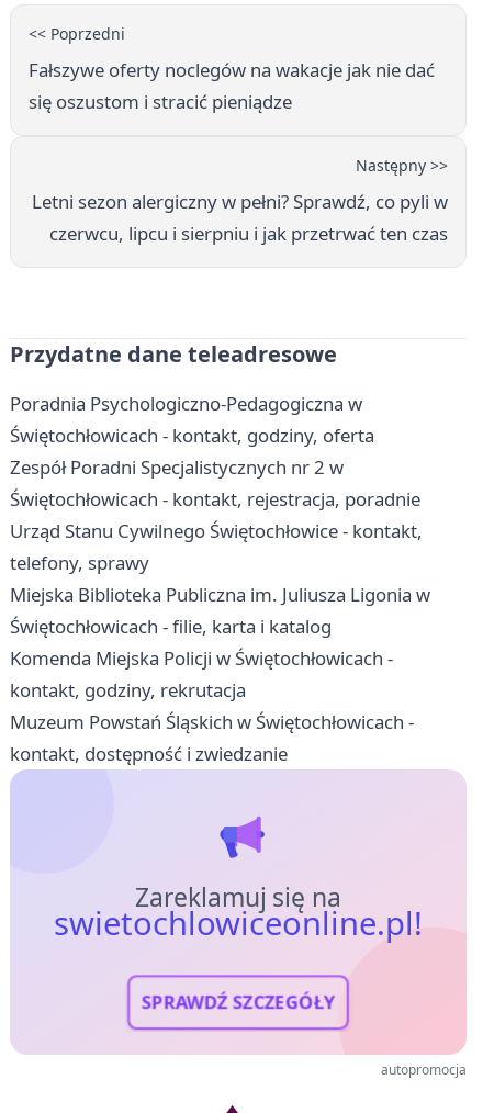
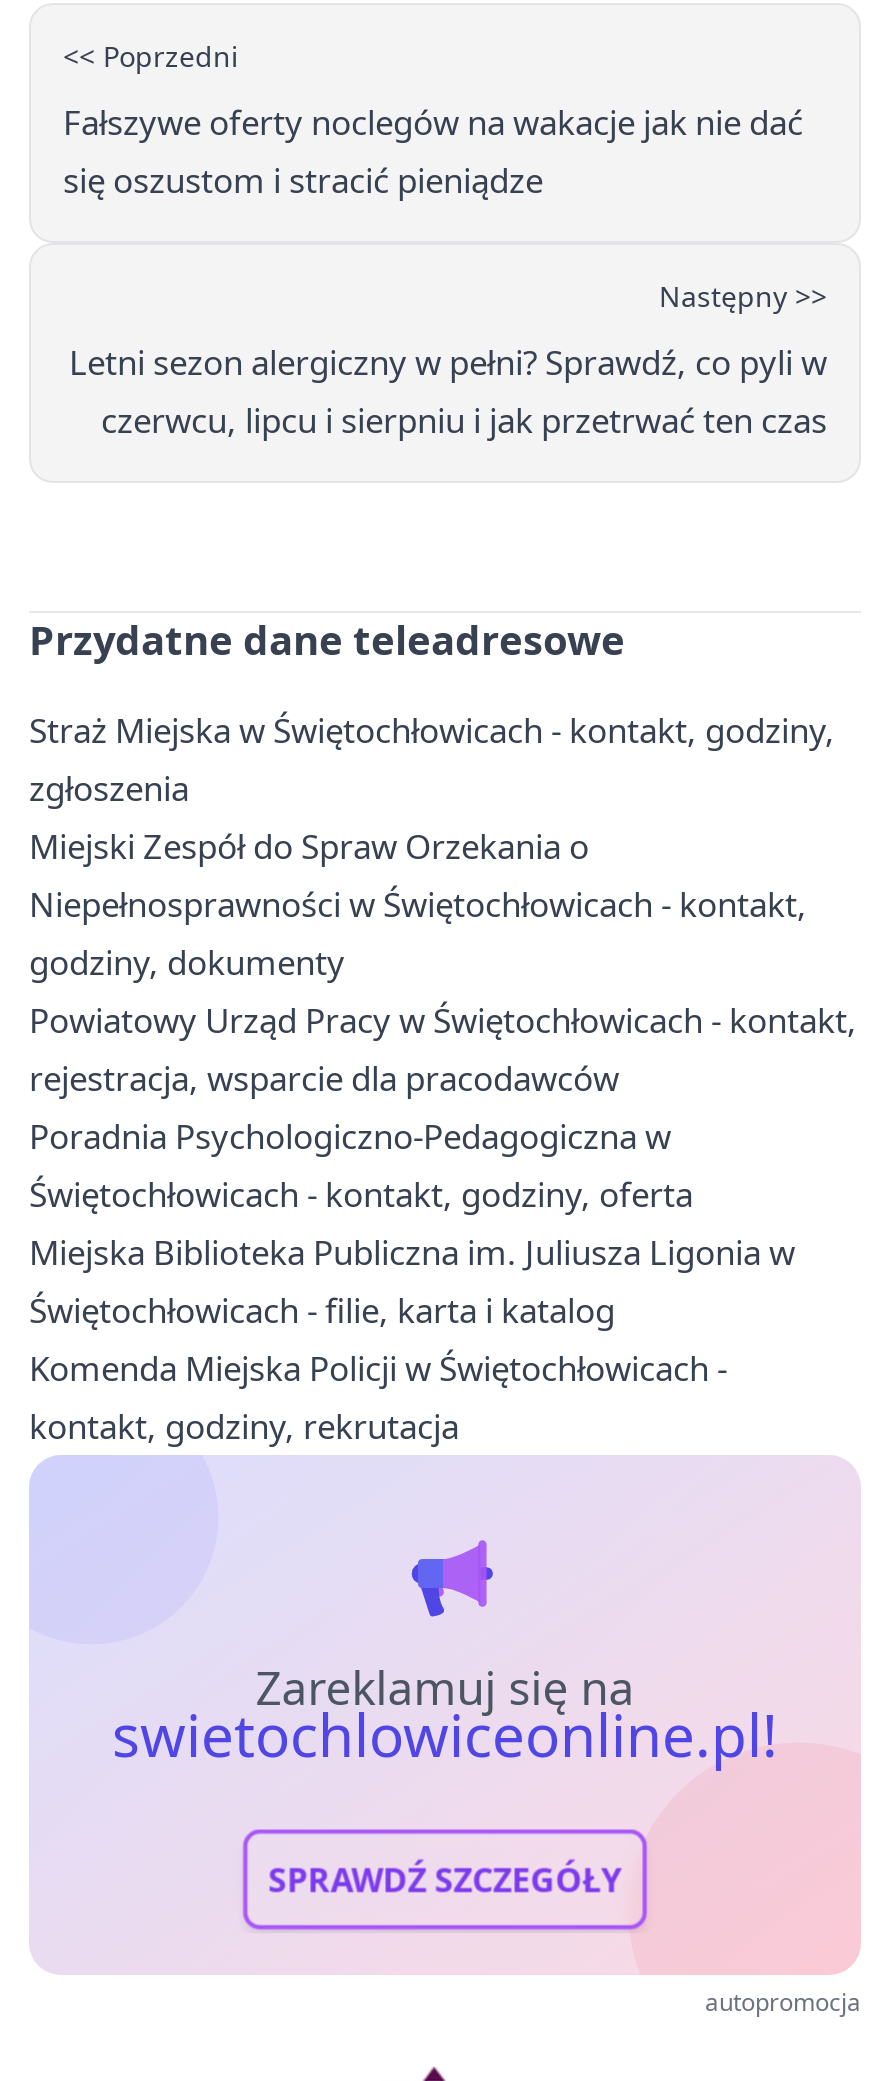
none -> [29,706,857,1100] Straż Miejska w Świętochłowicach - kontakt, godziny, | zgłoszenia | Miejski Zespół do Spraw Orzekania o | Niepełnosprawności w Świętochłowicach - kontakt, | godziny, dokumenty | Powiatowy Urząd Pracy w Świętochłowicach - kontakt, | rejestracja, wsparcie dla pracodawców
moved [10,390,374,448] -> [29,1112,693,1216]: Poradnia Psychologiczno-Pedagogiczna w | Świętochłowicach - kontakt, godziny, oferta
[10,454,423,575] Zespół Poradni Specjalistycznych nr 2 w | Świętochłowicach - kontakt, rejestracja, poradnie | Urząd Stanu Cywilnego Świętochłowice - kontakt, | telefony, sprawy -> none
moved [10,581,430,702] -> [29,1228,795,1448]: Miejska Biblioteka Publiczna im. Juliusza Ligonia w | Świętochłowicach - filie, karta i katalog | Komenda Miejska Policji w Świętochłowicach - | kontakt, godziny, rekrutacja
[10,709,414,766] Muzeum Powstań Śląskich w Świętochłowicach - | kontakt, dostępność i zwiedzanie -> none

